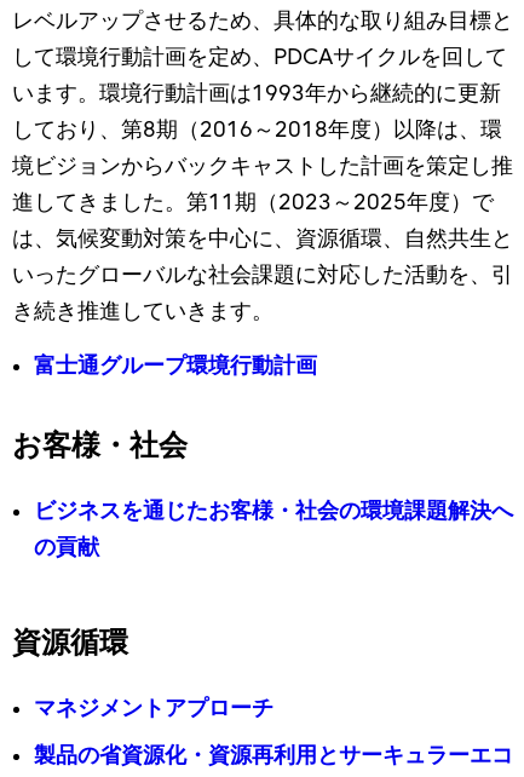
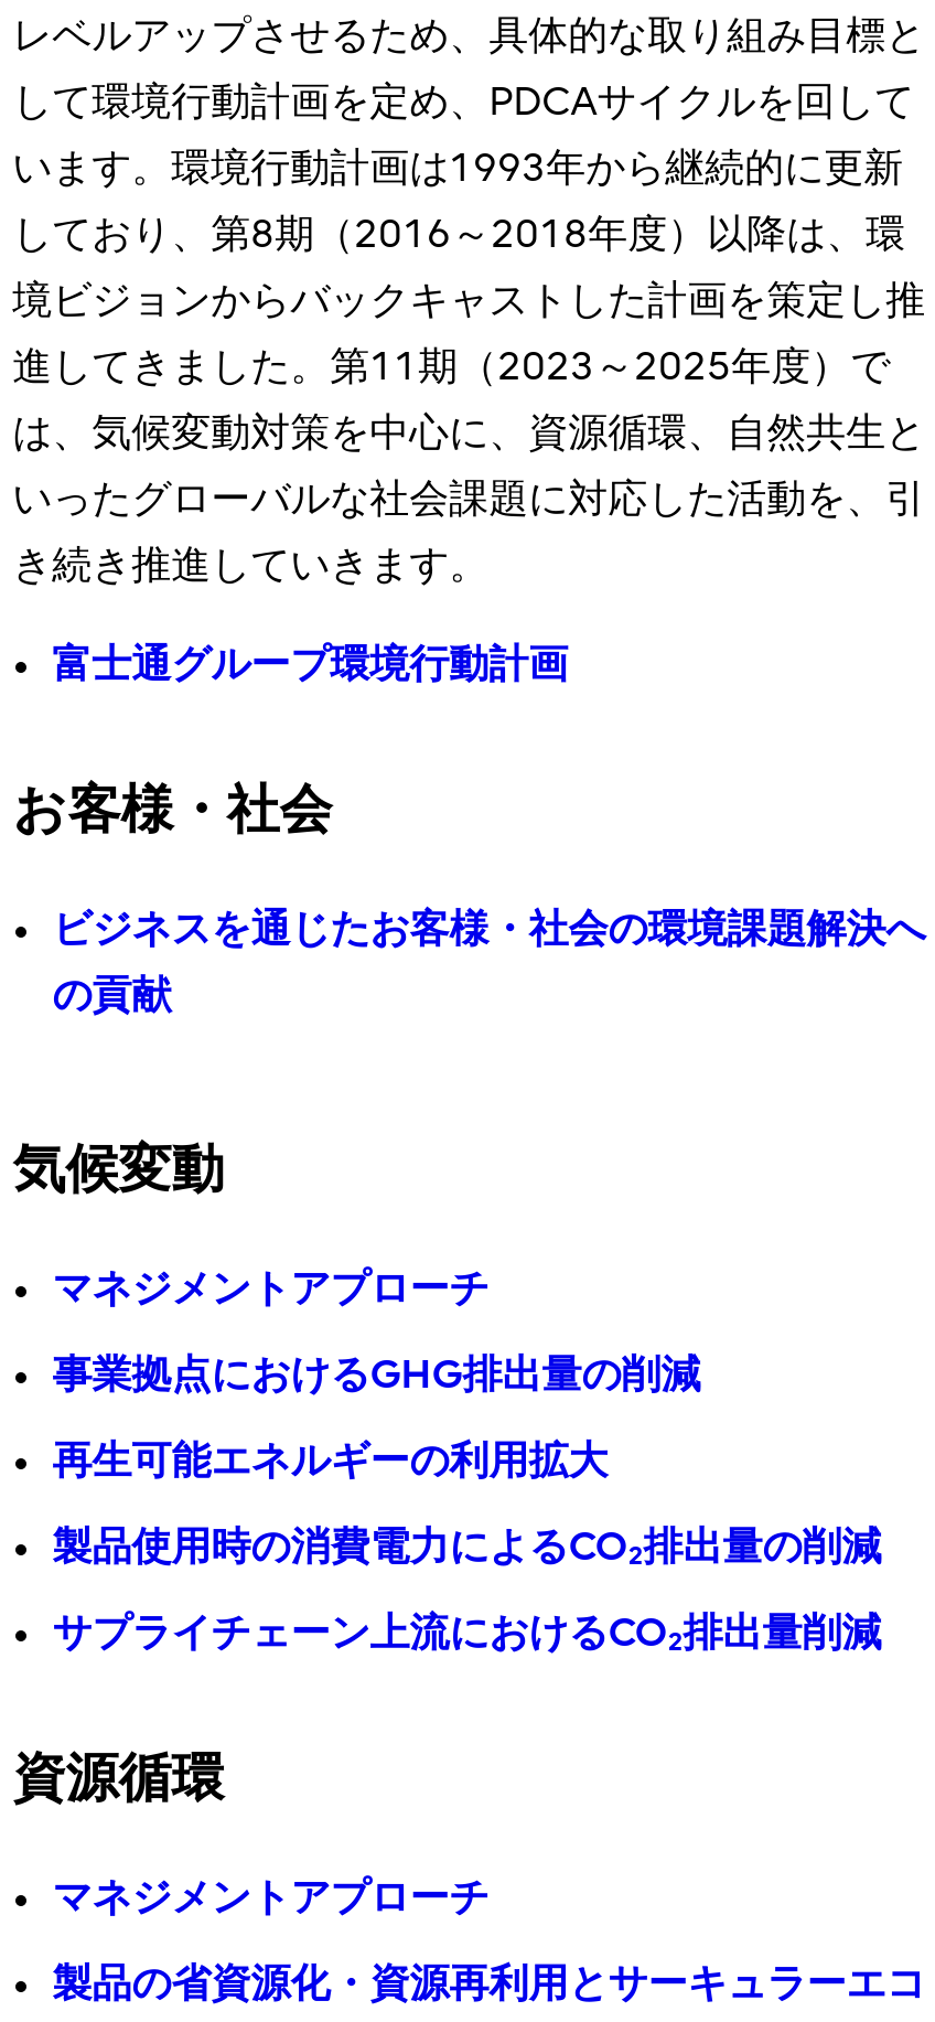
none -> [13,1138,882,1657] 気候変動 | マネジメントアプローチ | 事業拠点におけるGHG排出量の削減 | 再生可能エネルギーの利用拡大 | 製品使用時の消費電力によるCO₂排出量の削減 | サプライチェーン上流におけるCO₂排出量削減

